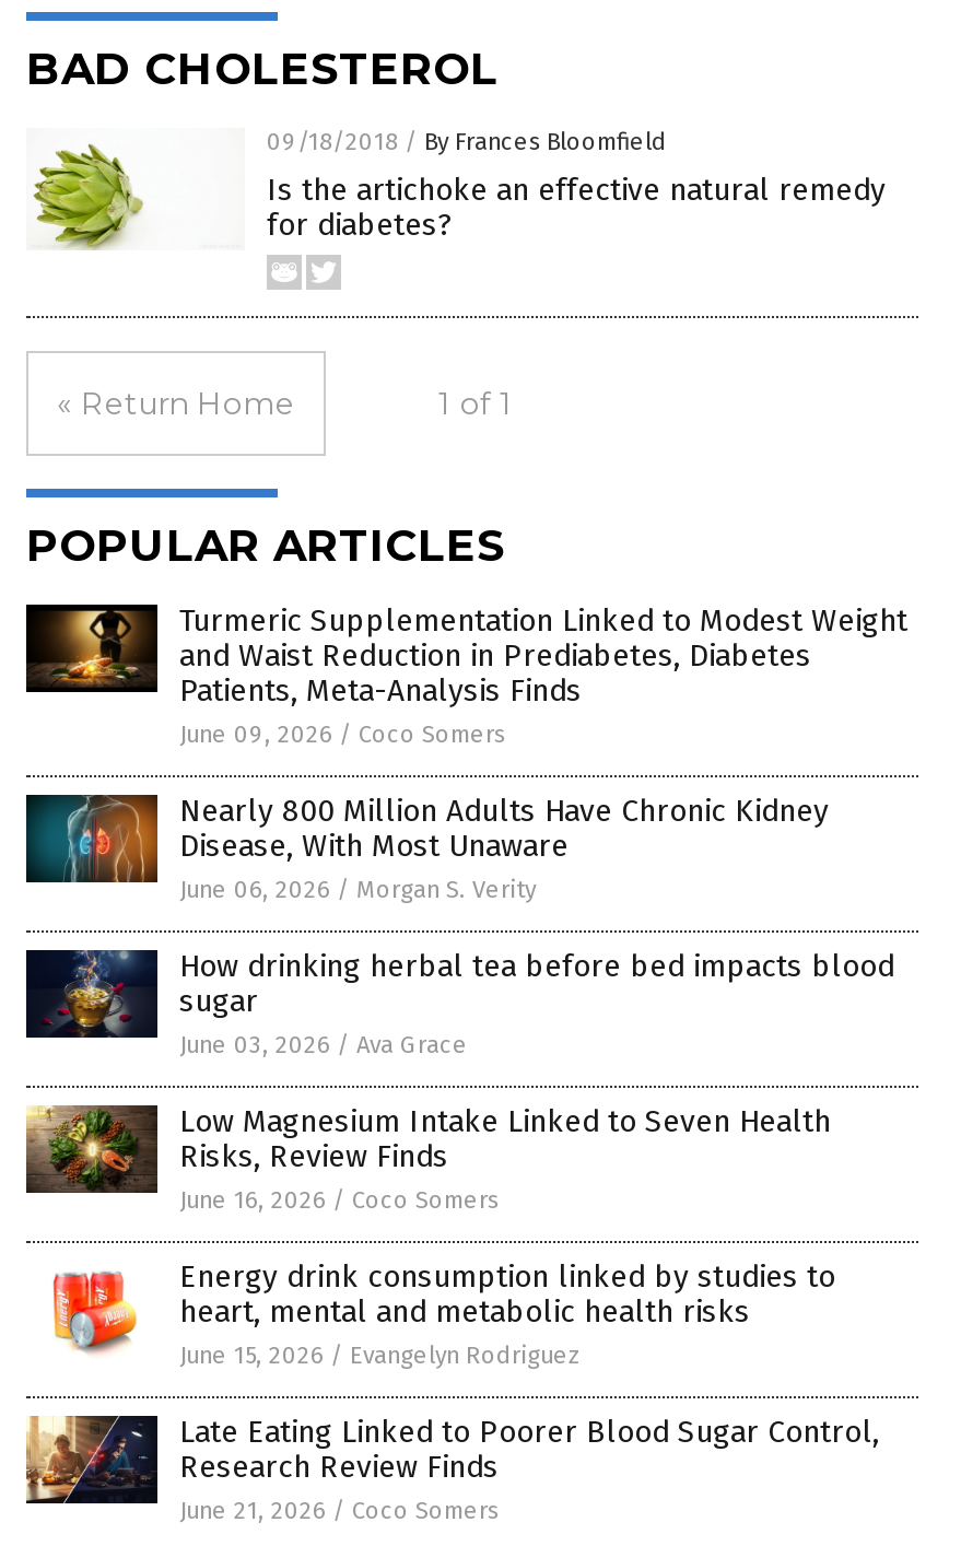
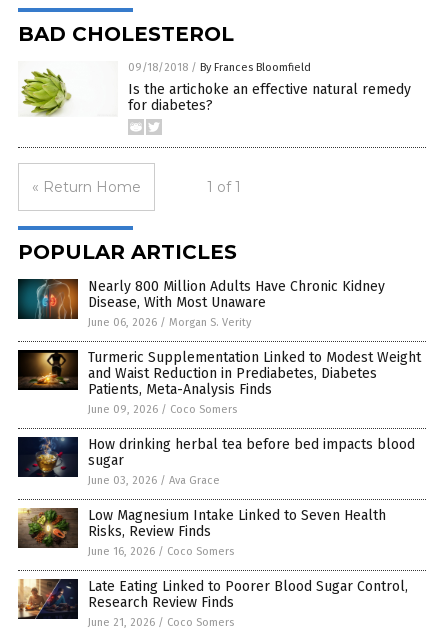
moved [28,602,907,749] -> [19,349,421,416]: [image] | Turmeric Supplementation Linked to Modest Weight | and Waist Reduction in Prediabetes, Diabetes | Patients, Meta-Analysis Finds | June 09, 2026 / Coco Somers
moved [26,793,829,904] -> [18,278,385,329]: [image] | Nearly 800 Million Adults Have Chronic Kidney | Disease, With Most Unaware | June 06, 2026 / Morgan S. Verity
[26,1258,835,1370] [image] | Energy drink consumption linked by studies to | heart, mental and metabolic health risks | June 15, 2026 / Evangelyn Rodriguez -> none

